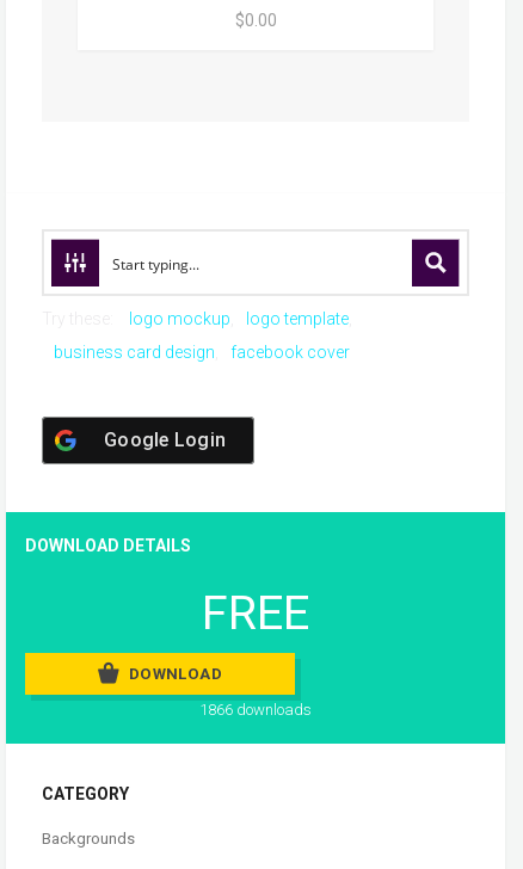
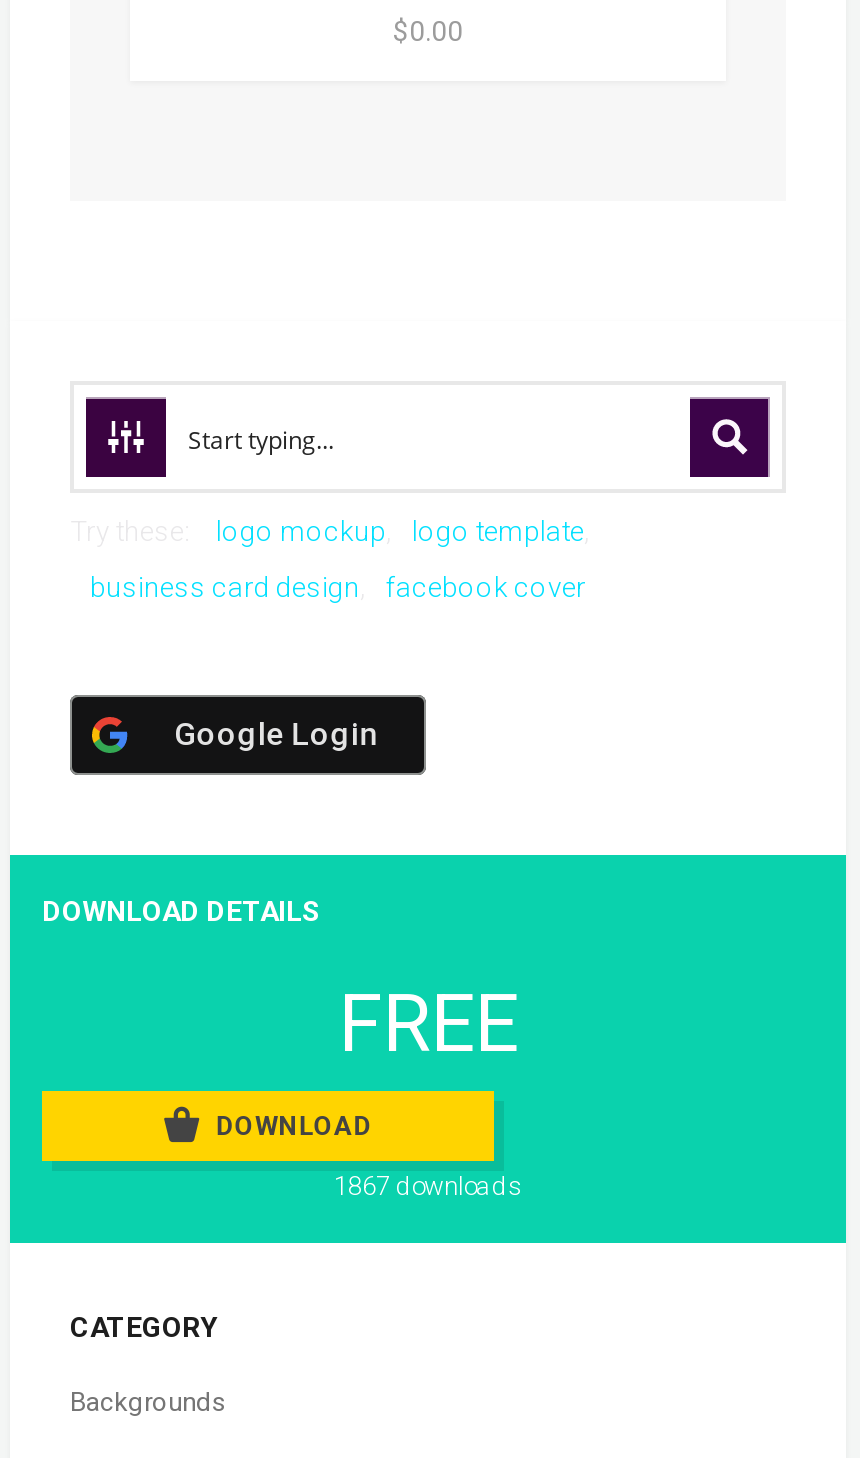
[199,701,312,719] 1866 downloads -> [334,1171,522,1201] 1867 downloads

